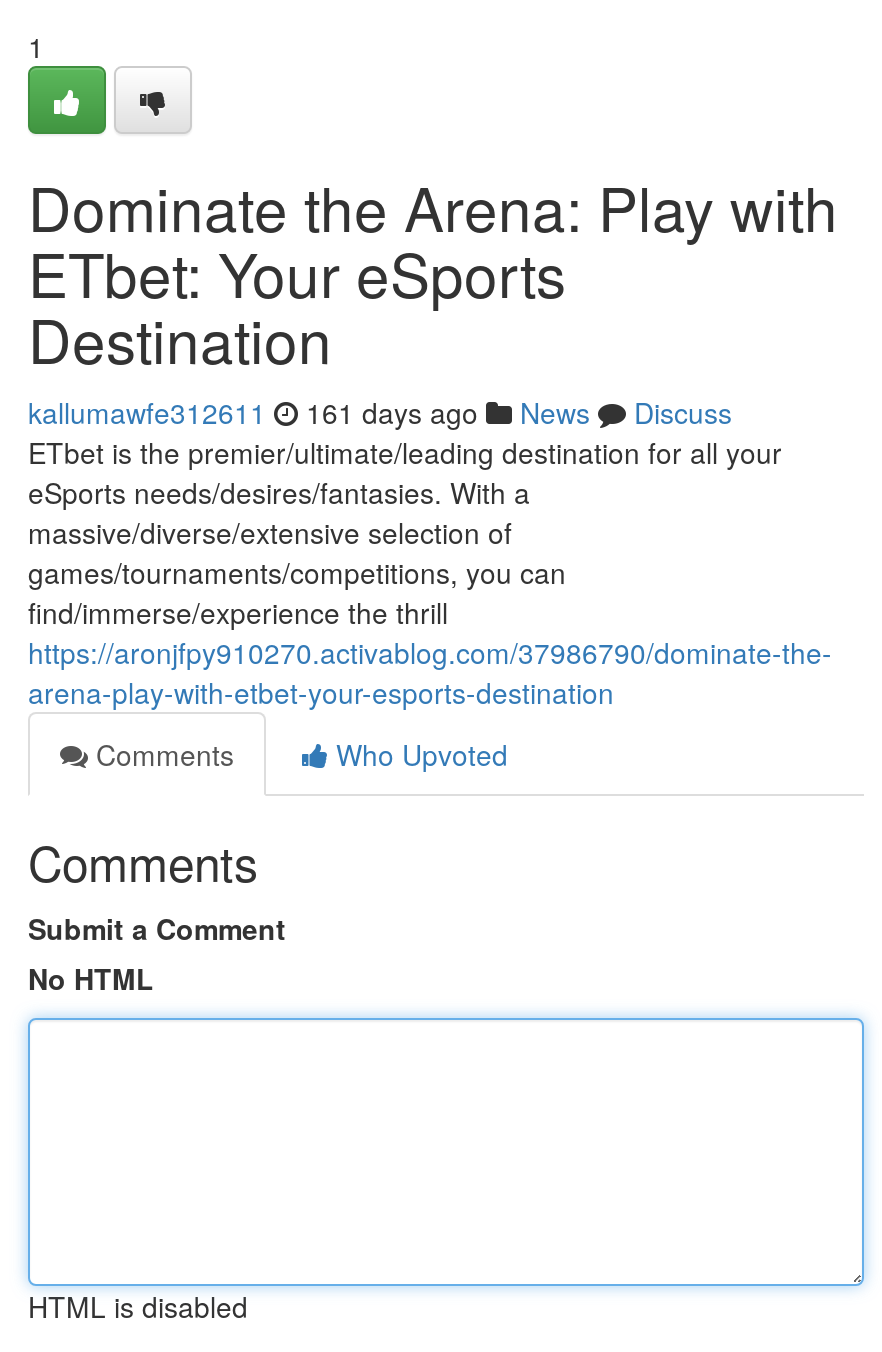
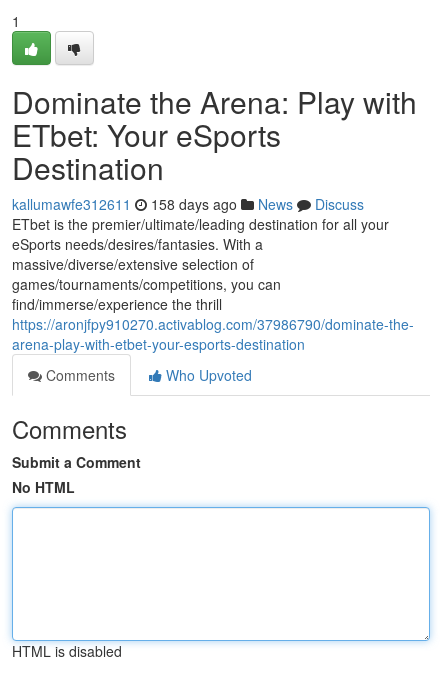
[28,392,732,432] kallumawfe312611 161 days ago News Discuss -> [12,194,364,214] kallumawfe312611 158 days ago News Discuss

